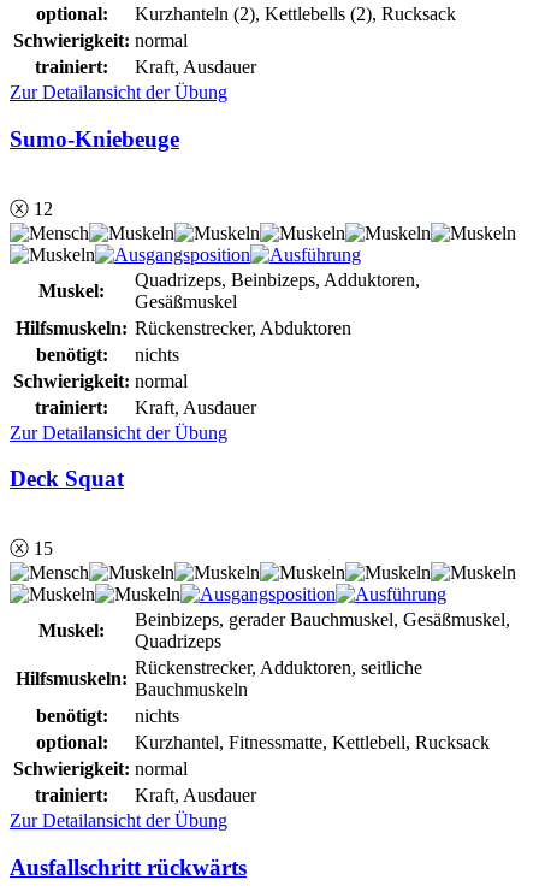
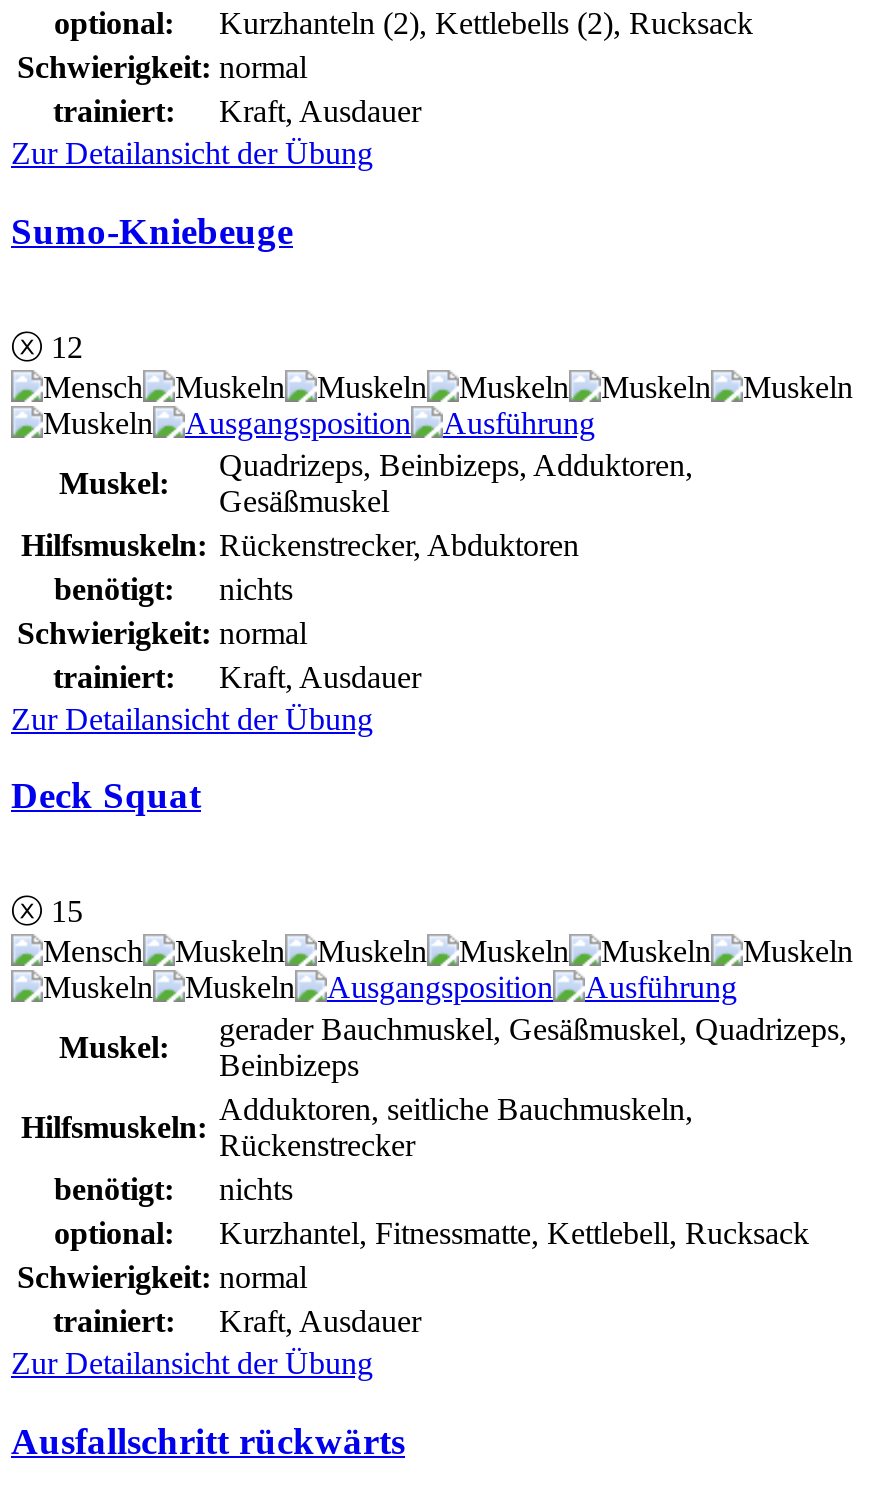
[135,609,510,651] Beinbizeps, gerader Bauchmuskel, Gesäßmuskel, | Quadrizeps -> [219,1012,847,1082] gerader Bauchmuskel, Gesäßmuskel, Quadrizeps, | Beinbizeps
[135,658,422,700] Rückenstrecker, Adduktoren, seitliche | Bauchmuskeln -> [219,1092,693,1162] Adduktoren, seitliche Bauchmuskeln, | Rückenstrecker

